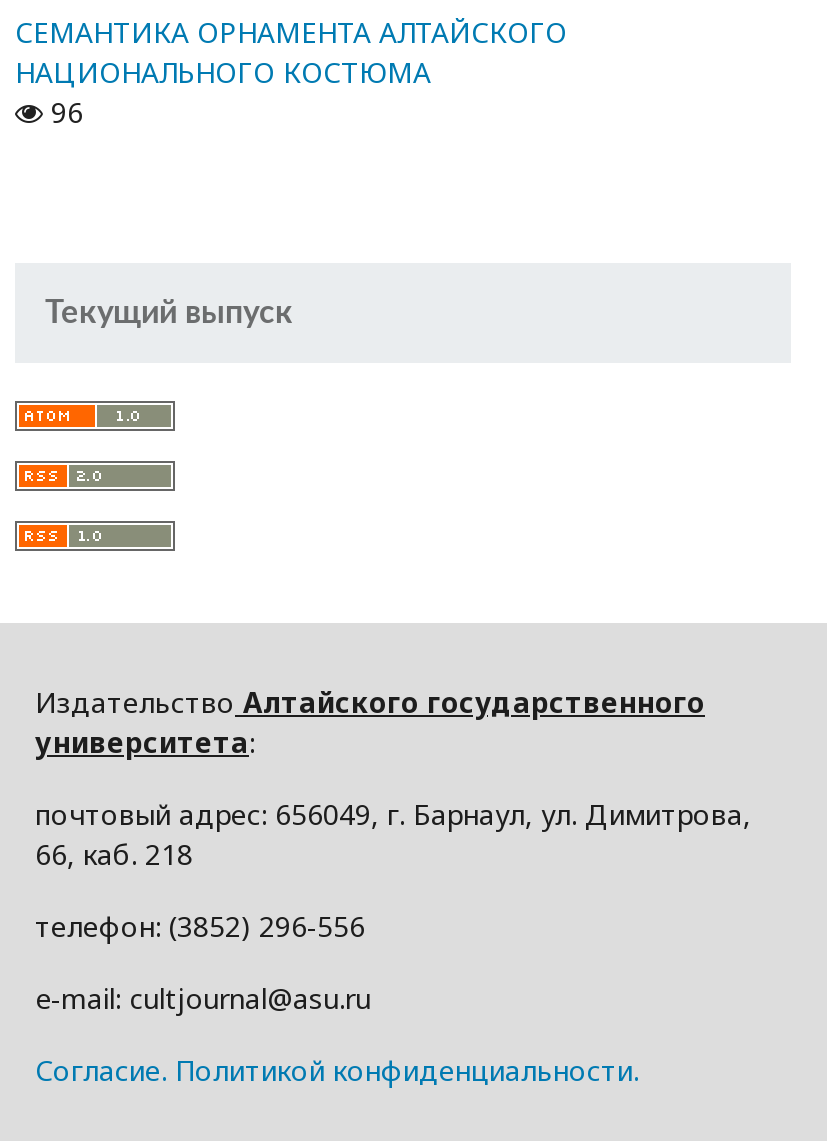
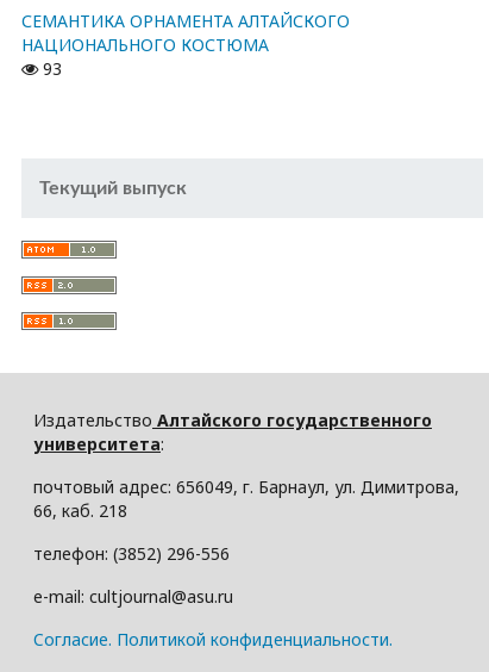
[43,93,83,131] 96 -> [38,57,62,80] 93

